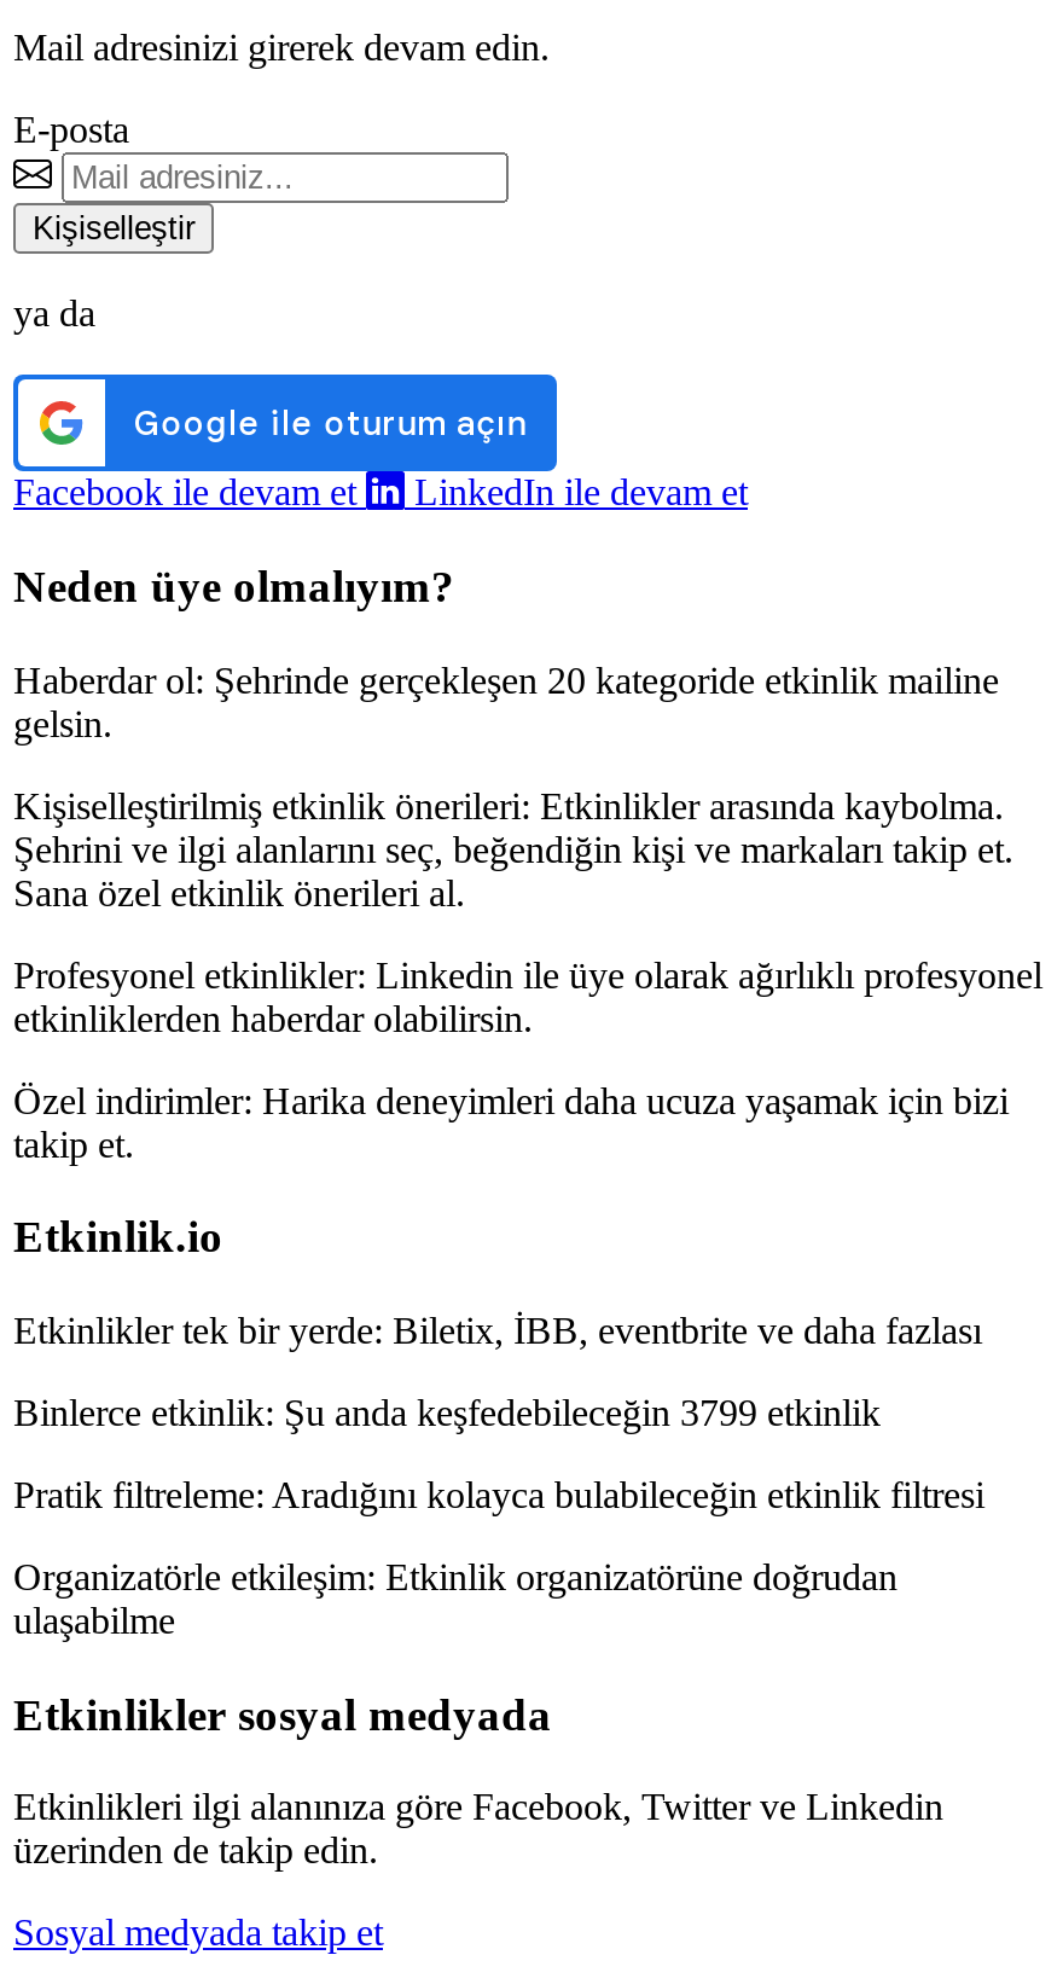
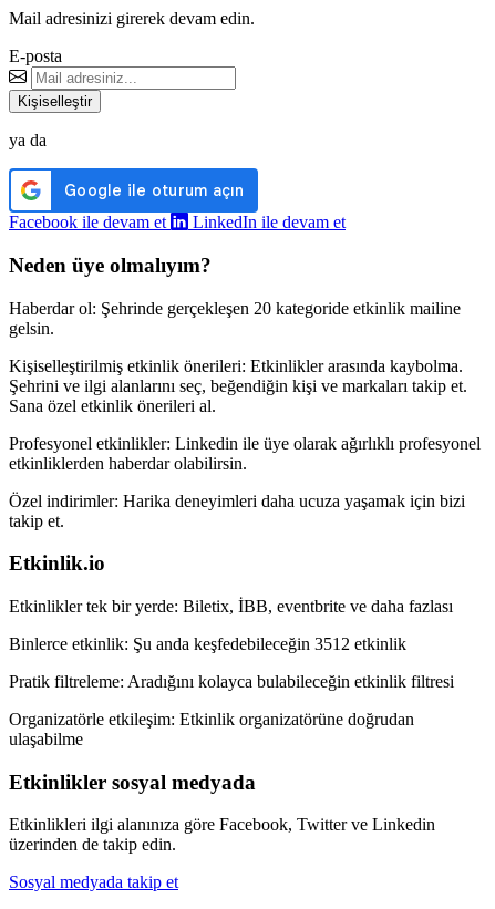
[13,1392,881,1433] Binlerce etkinlik: Şu anda keşfedebileceğin 3799 etkinlik -> [9,634,406,653] Binlerce etkinlik: Şu anda keşfedebileceğin 3512 etkinlik

